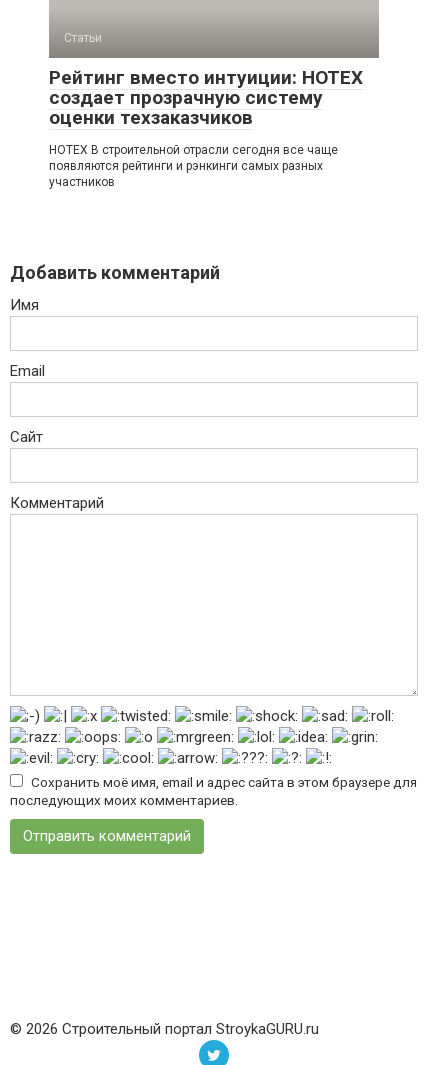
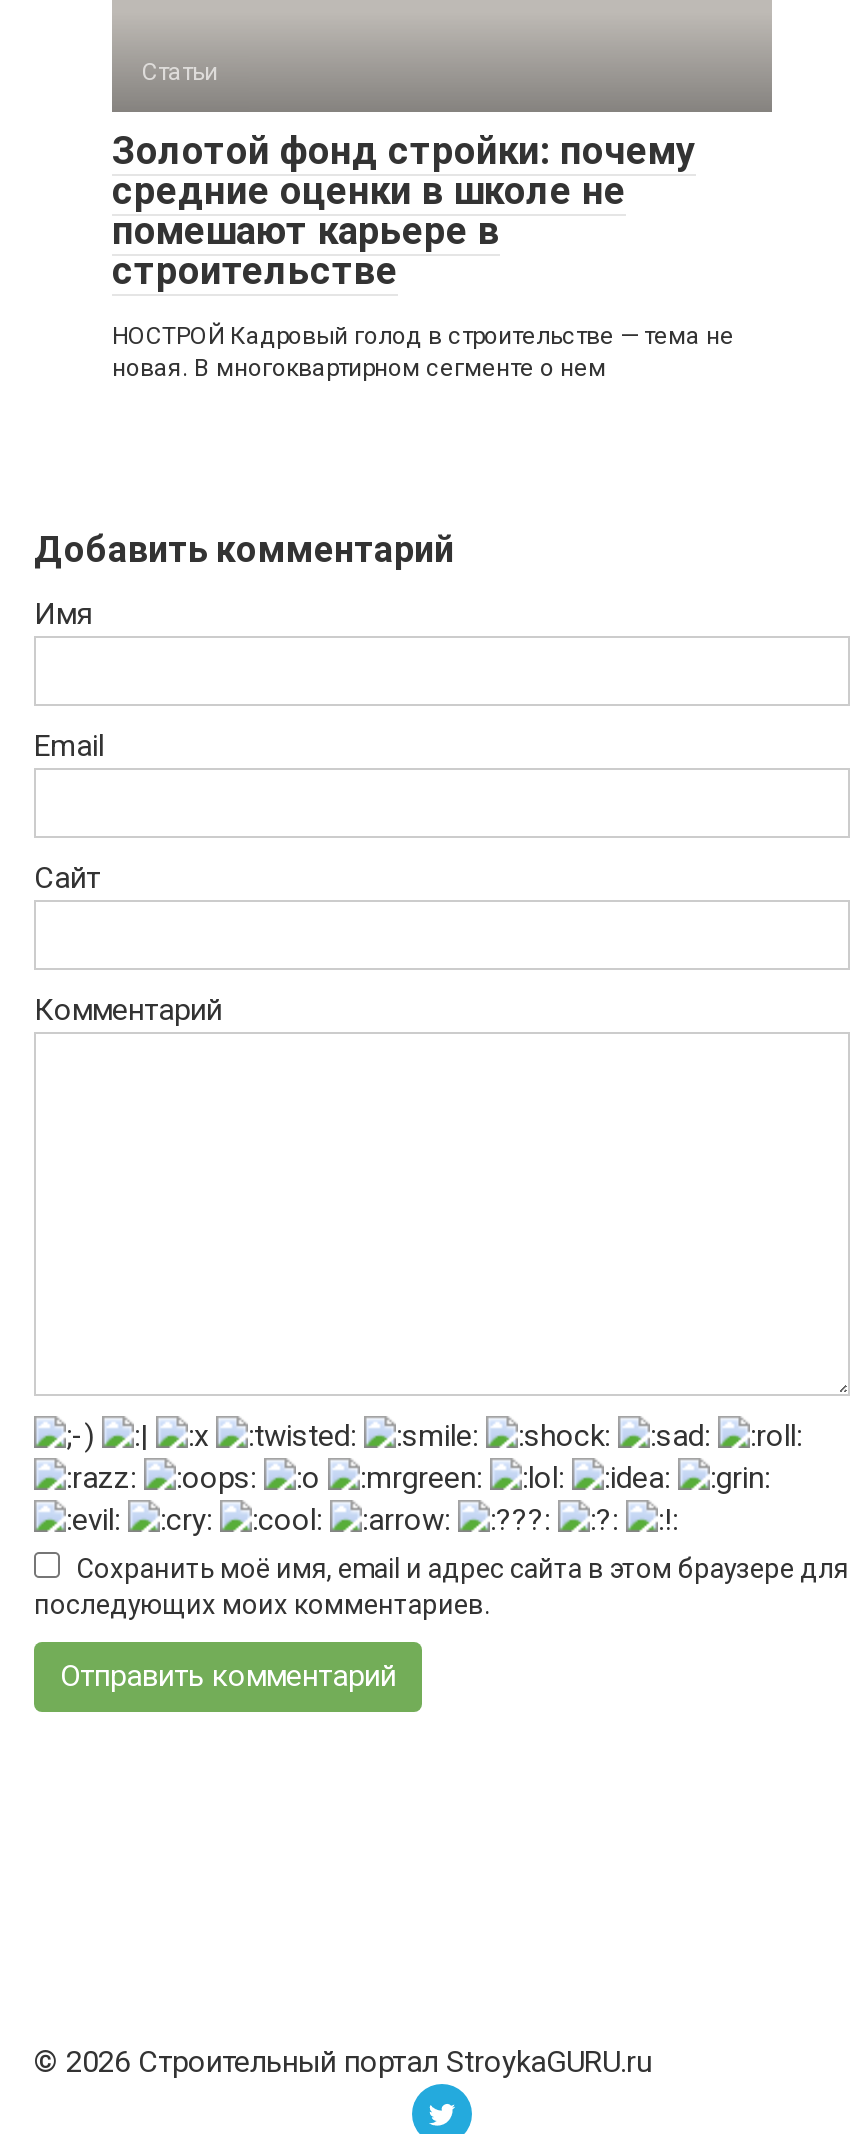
[49,66,363,129] Рейтинг вместо интуиции: НОТЕХ | создает прозрачную систему | оценки техзаказчиков -> [112,128,696,294] Золотой фонд стройки: почему | средние оценки в школе не | помешают карьере в | строительстве
[49,143,338,189] НОТЕХ В строительной отрасли сегодня все чаще | появляются рейтинги и рэнкинги самых разных | участников -> [112,322,734,382] НОСТРОЙ Кадровый голод в строительстве — тема не | новая. В многоквартирном сегменте о нем

